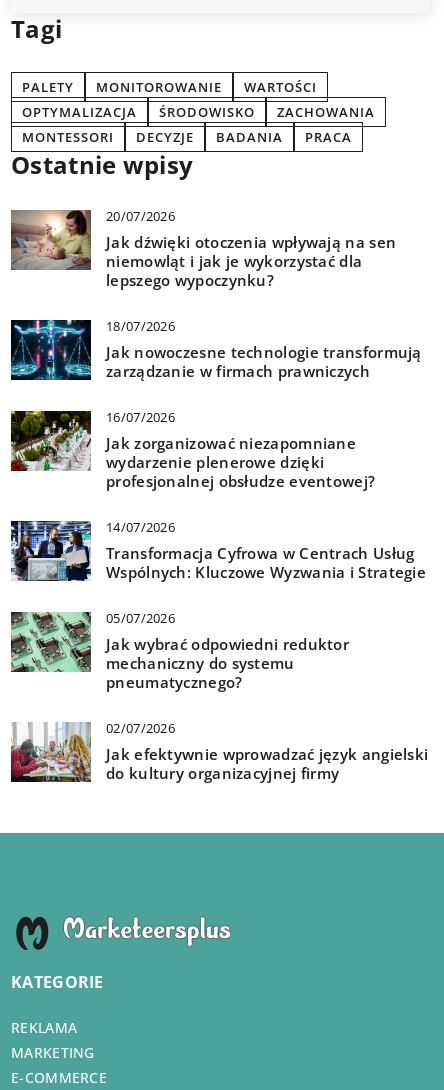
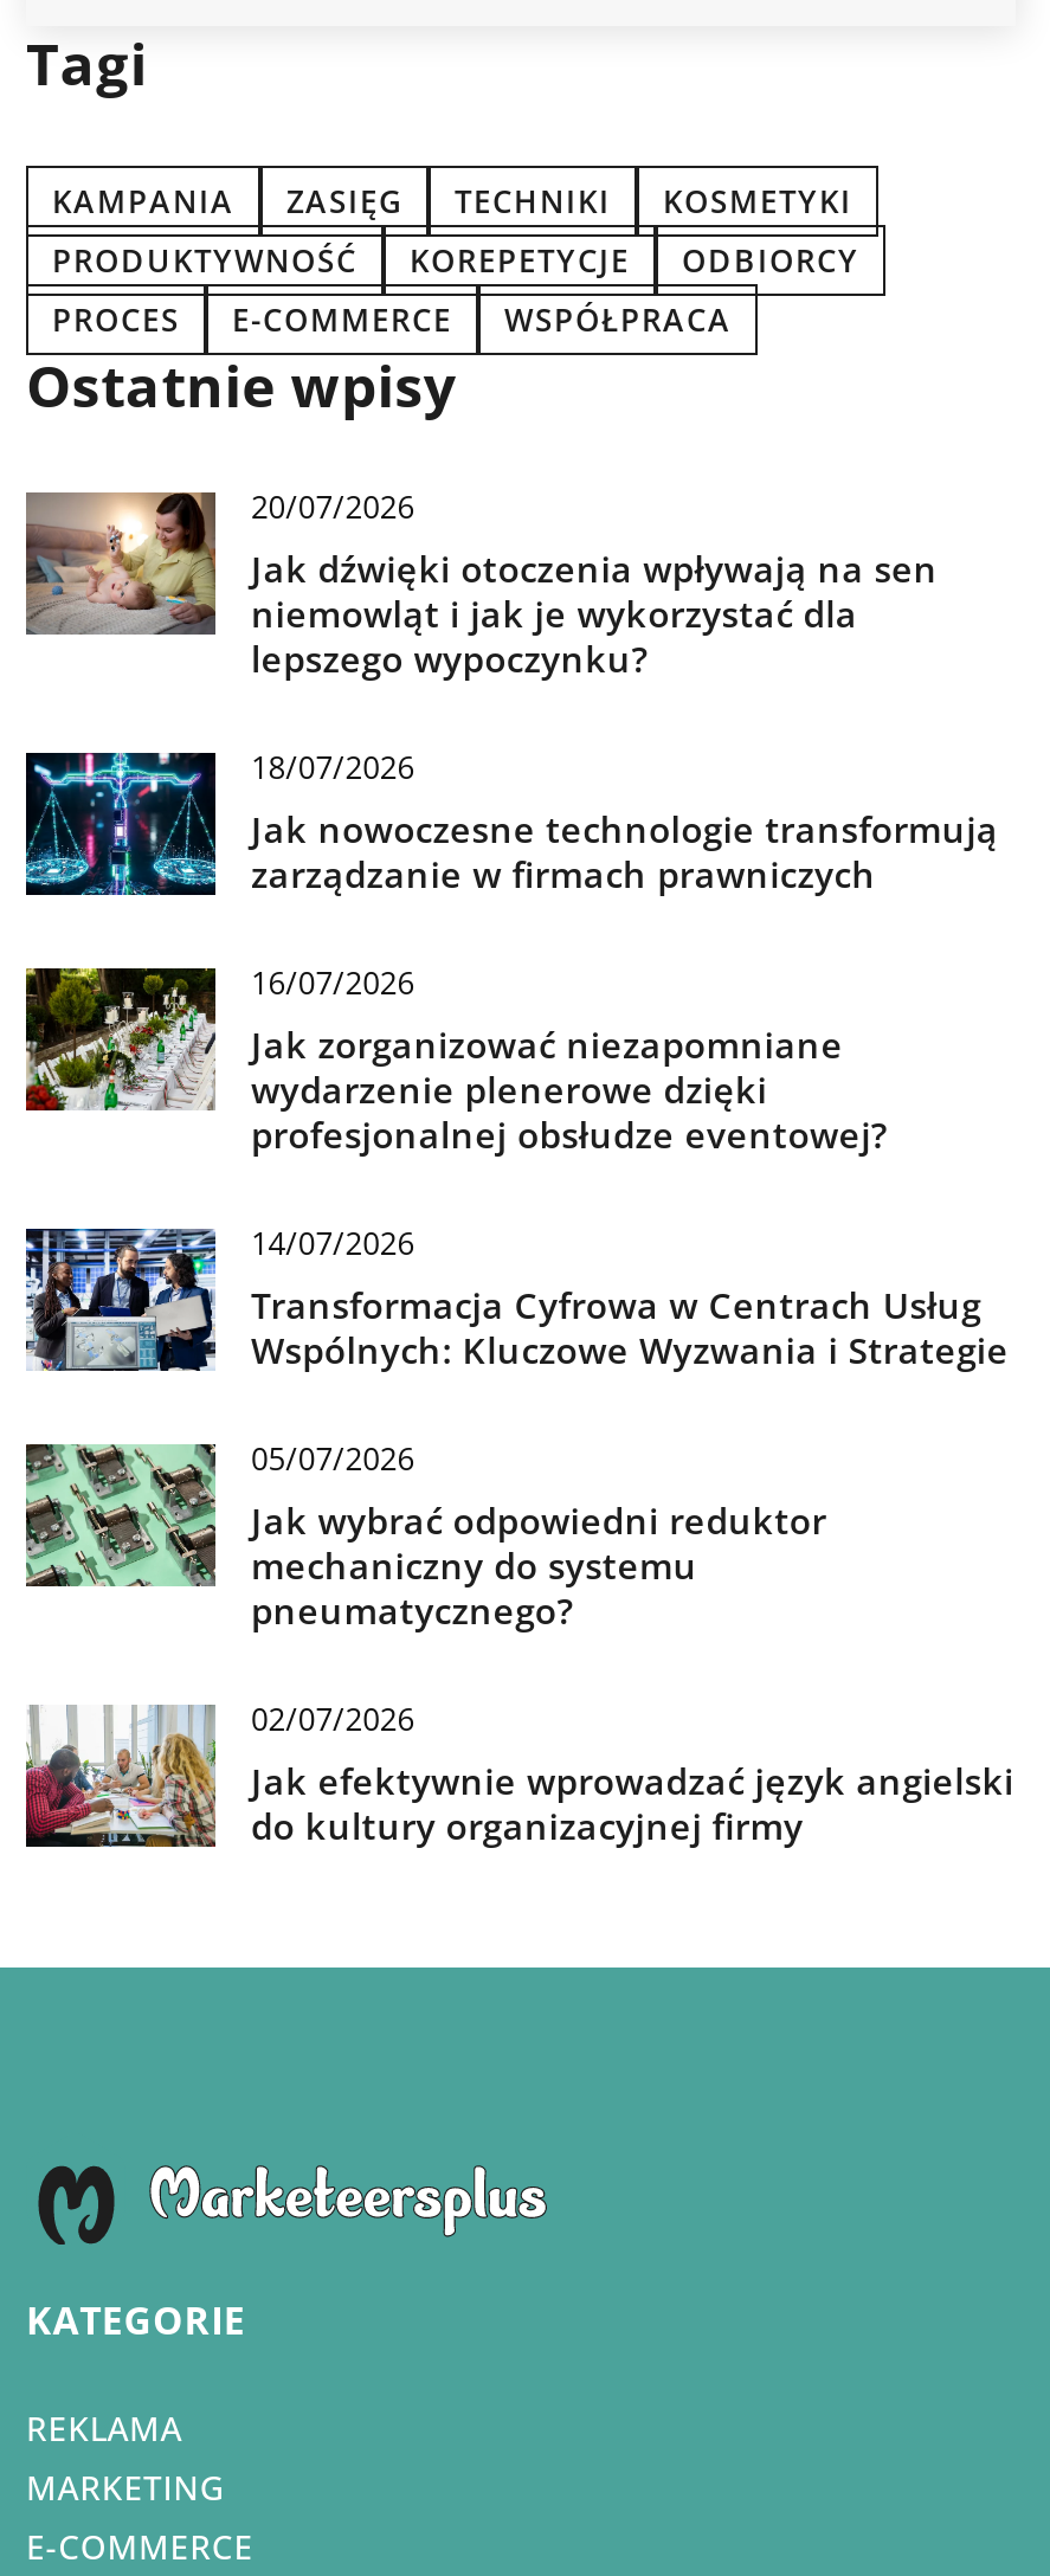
[22,78,375,146] PALETY | MONITOROWANIE | WARTOŚCI | OPTYMALIZACJA | ŚRODOWISKO | ZACHOWANIA | MONTESSORI | DECYZJE | BADANIA | PRACA -> [52,180,859,341] KAMPANIA | ZASIĘG | TECHNIKI | KOSMETYKI | PRODUKTYWNOŚĆ | KOREPETYCJE | ODBIORCY | PROCES | E-COMMERCE | WSPÓŁPRACA

